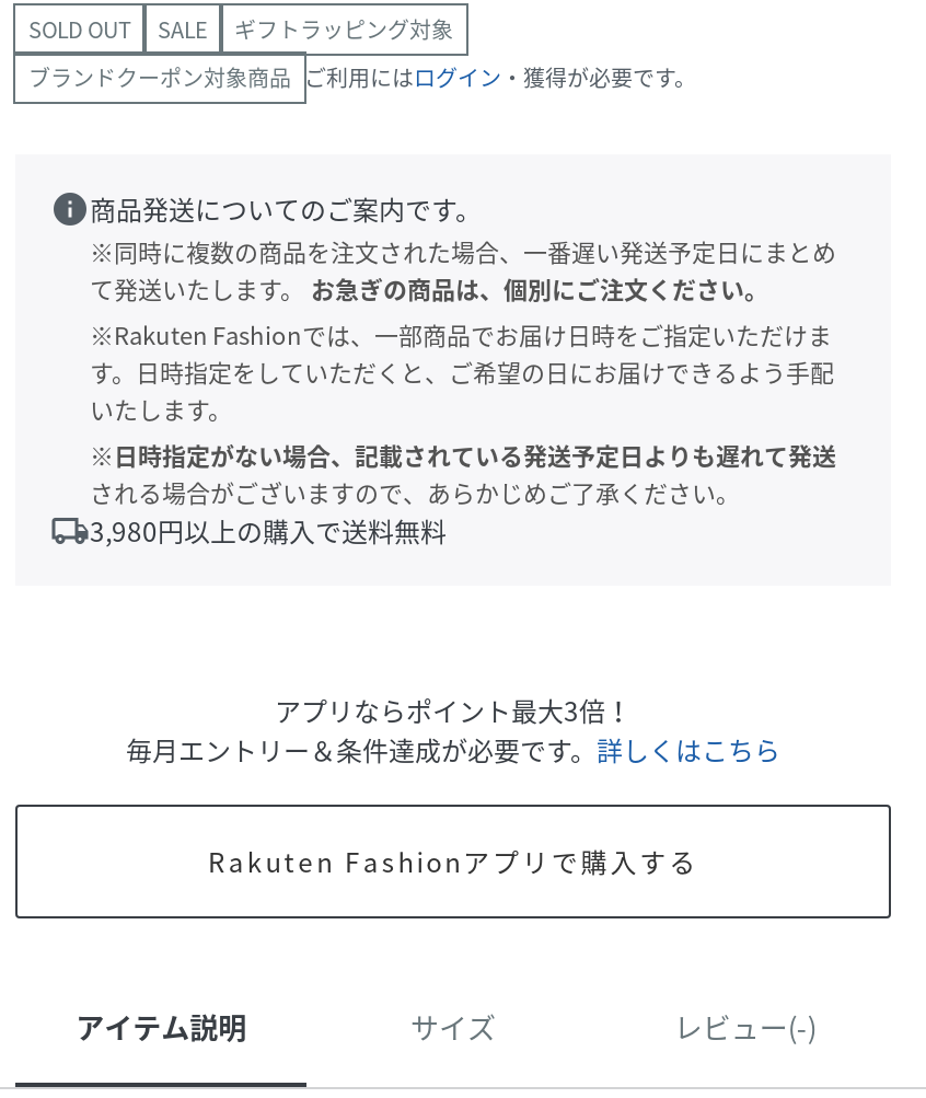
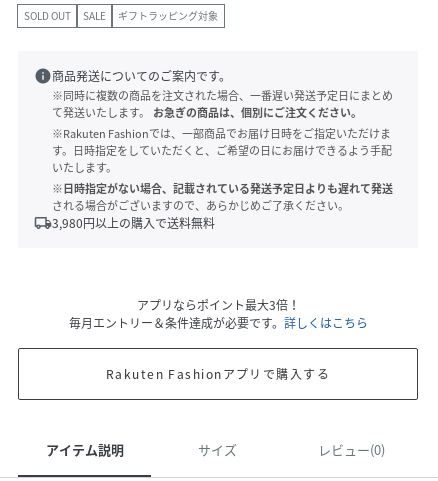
[28,60,696,94] ブランドクーポン対象商品 ご利用にはログイン・獲得が必要です。 -> none
[674,1006,816,1047] レビュー(-) -> [318,440,385,459] レビュー(0)

